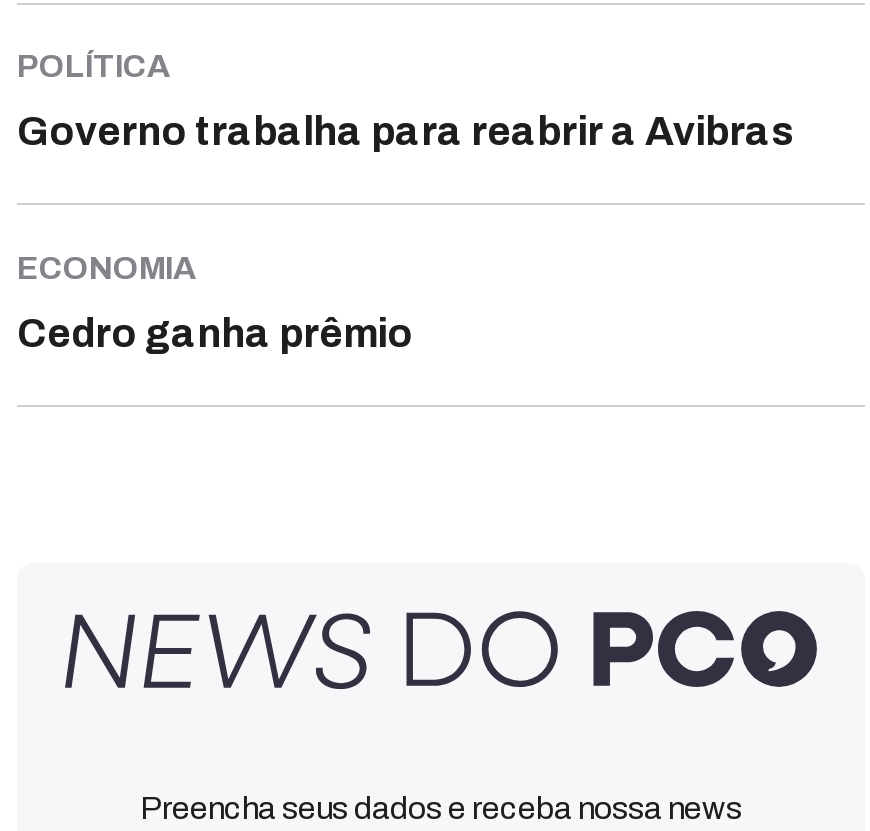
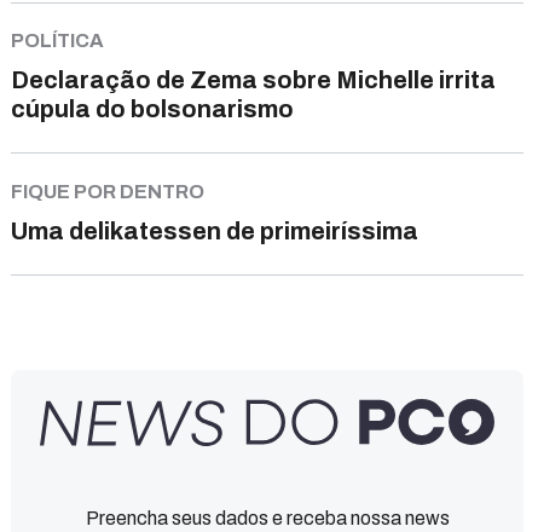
[17,110,795,154] Governo trabalha para reabrir a Avibras -> [11,67,496,123] Declaração de Zema sobre Michelle irrita | cúpula do bolsonarismo
[17,250,197,284] ECONOMIA -> [11,181,204,201] FIQUE POR DENTRO
[17,310,413,354] Cedro ganha prêmio -> [11,217,418,244] Uma delikatessen de primeiríssima

